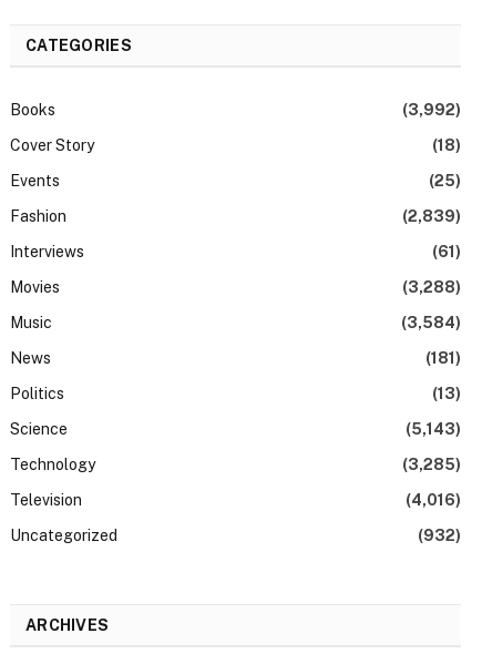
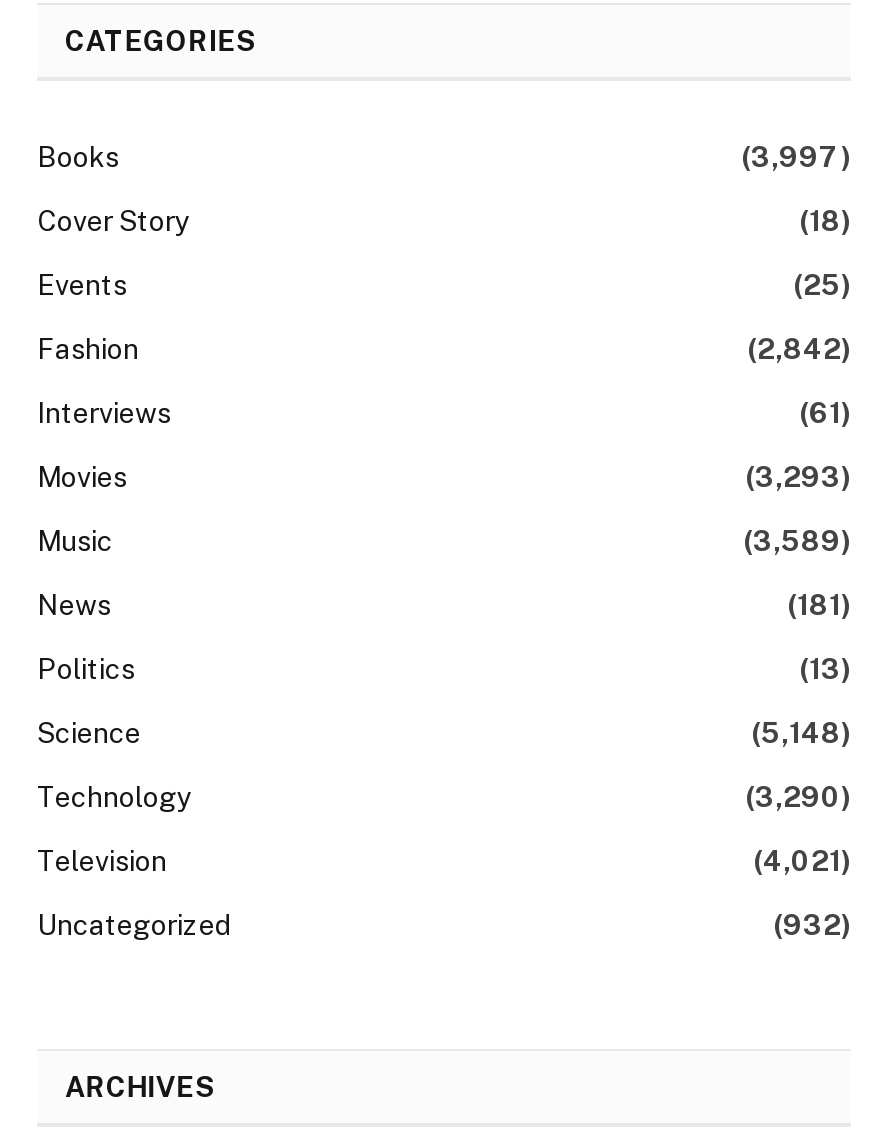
[402,101,461,118] (3,992) -> [741,141,851,173] (3,997)
[402,207,461,225] (2,839) -> [747,333,851,365] (2,842)
[402,278,461,296] (3,288) -> [745,461,851,493] (3,293)
[401,313,461,331] (3,584) -> [743,525,851,557] (3,589)
[406,420,461,438] (5,143) -> [751,717,851,749] (5,148)
[402,455,461,473] (3,285) -> [745,781,851,813] (3,290)
[406,491,461,509] (4,016) -> [753,845,851,877] (4,021)

